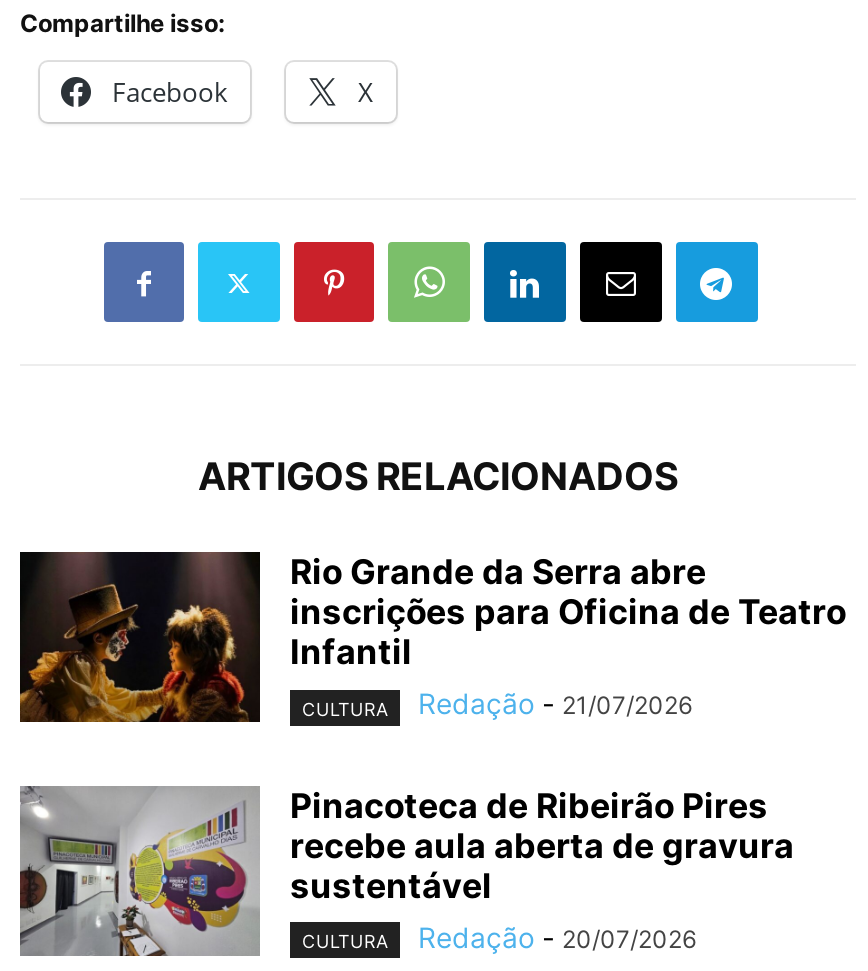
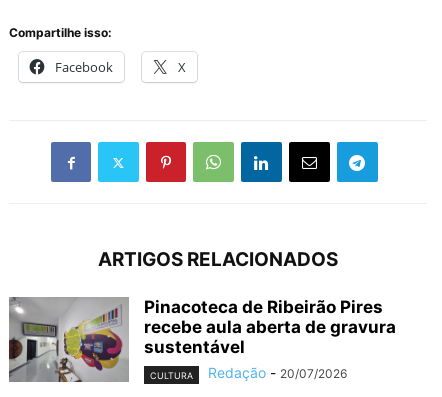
[20,552,846,724] [image] | Rio Grande da Serra abre | inscrições para Oficina de Teatro | Infantil | CULTURA | Redação - 21/07/2026 -> none

